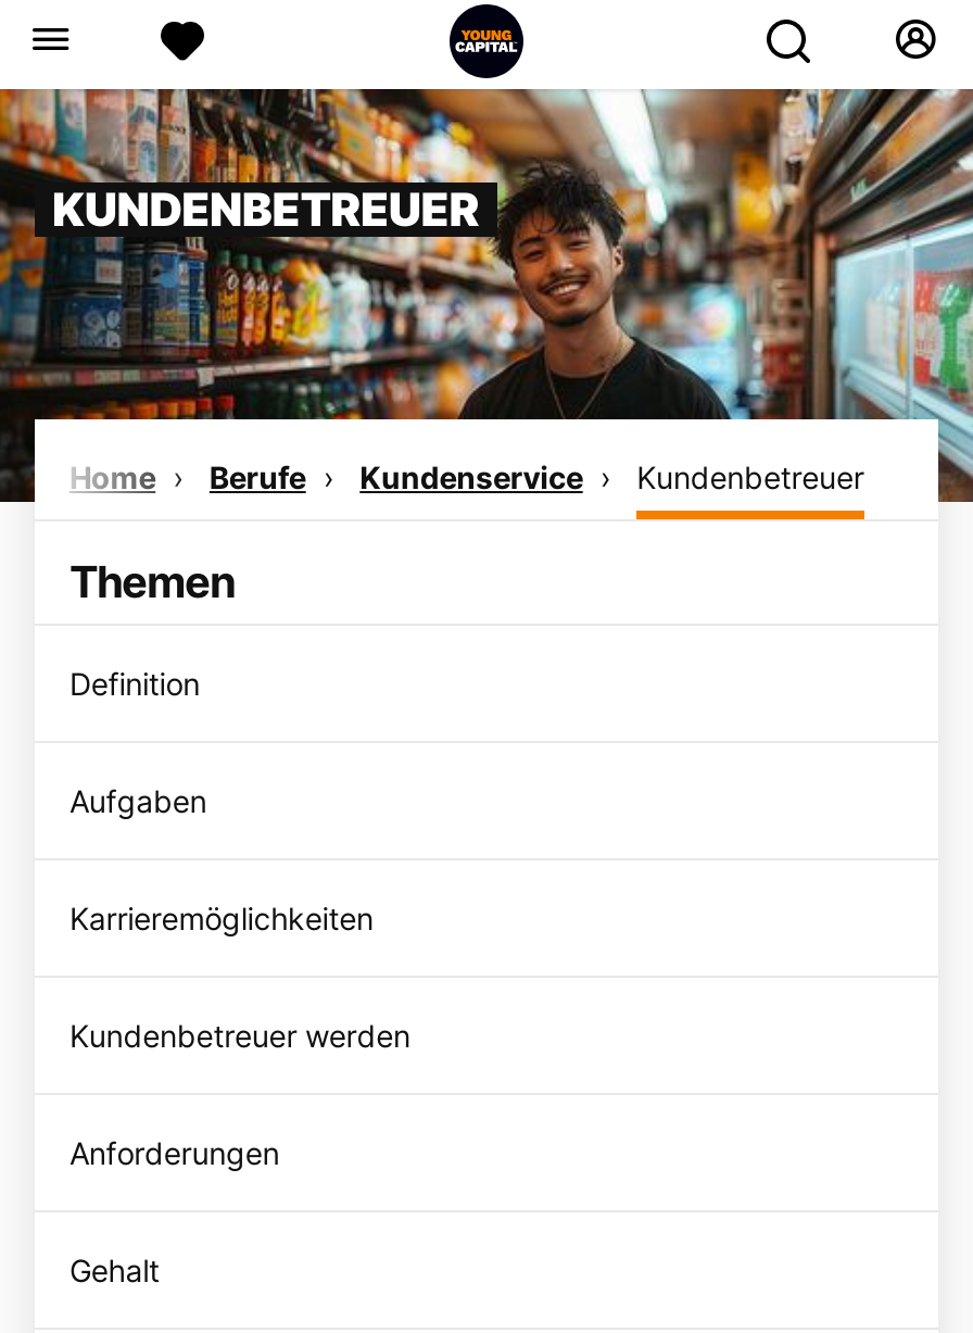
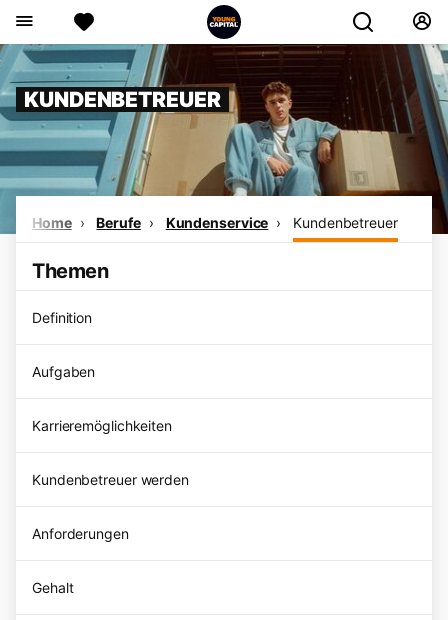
[7,87,966,504] [image] -> [3,43,445,235] [image]

